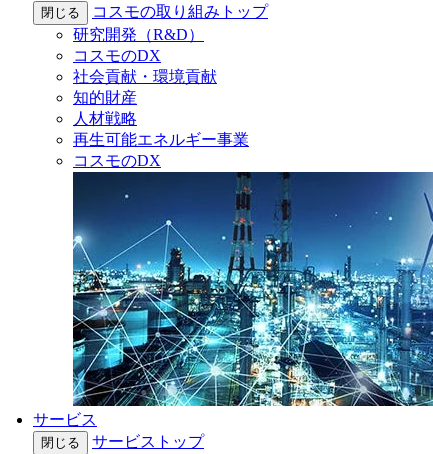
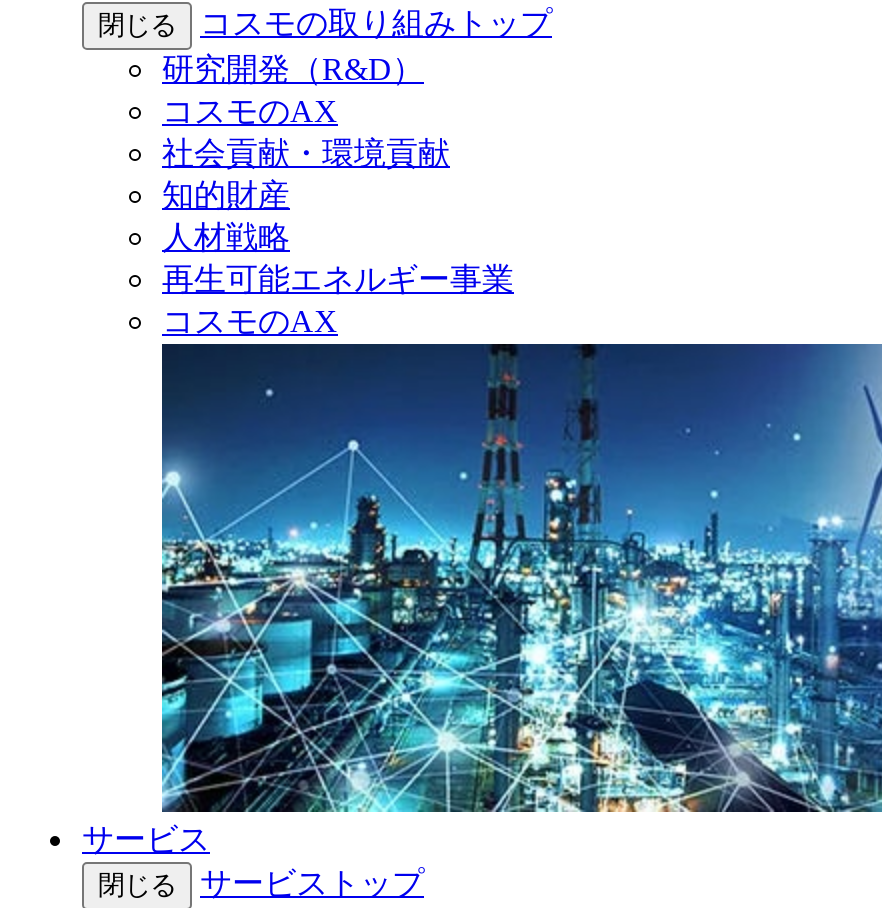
[73,47,161,64] コスモのDX -> [162,94,338,128] コスモのAX
[73,152,161,169] コスモのDX -> [162,304,338,338] コスモのAX

